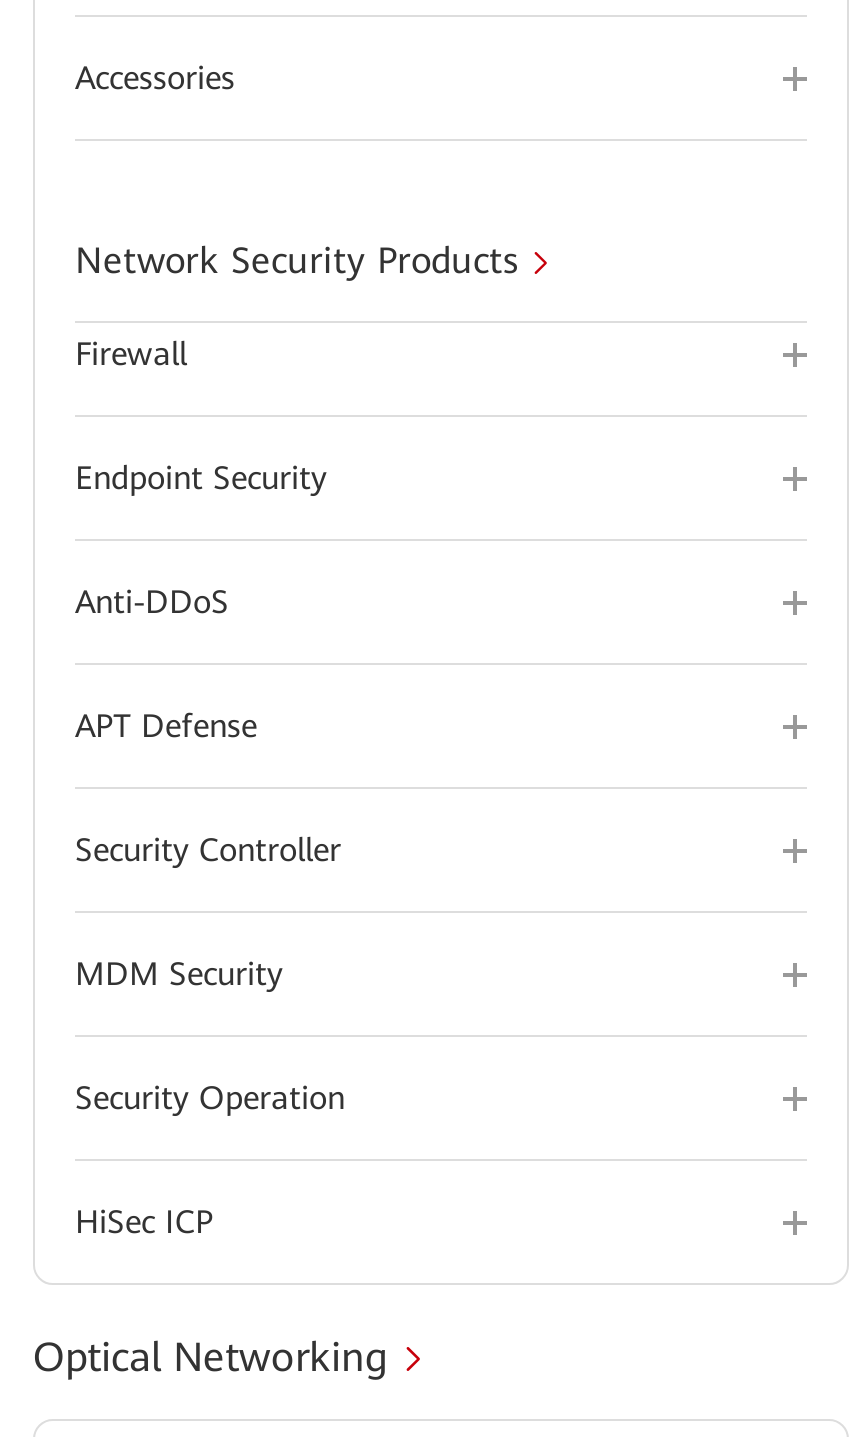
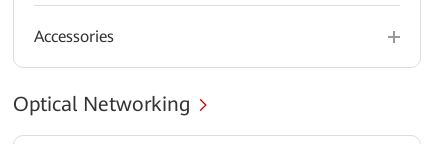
[75,239,519,1241] Network Security Products | Firewall | Endpoint Security | Anti-DDoS | APT Defense | Security Controller | MDM Security | Security Operation | HiSec ICP -> none

